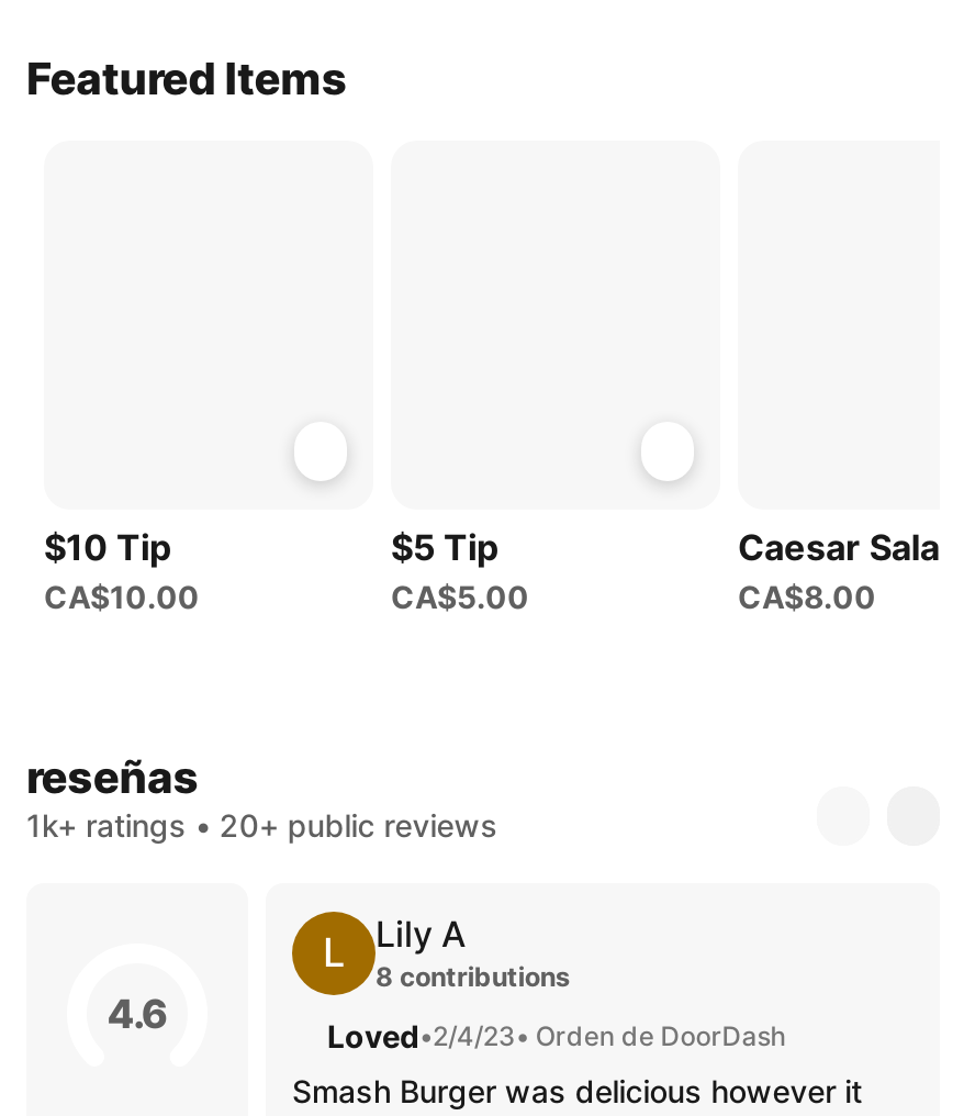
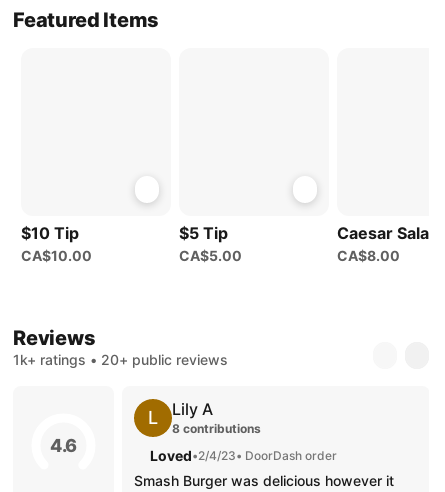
[26,751,199,804] reseñas -> [13,326,96,350] Reviews
[327,1017,785,1054] Loved•2/4/23• Orden de DoorDash -> [150,447,337,464] Loved•2/4/23• DoorDash order

